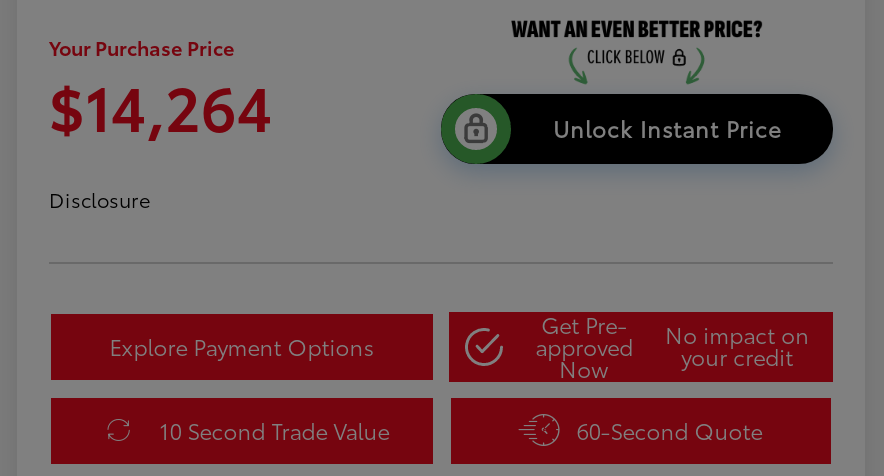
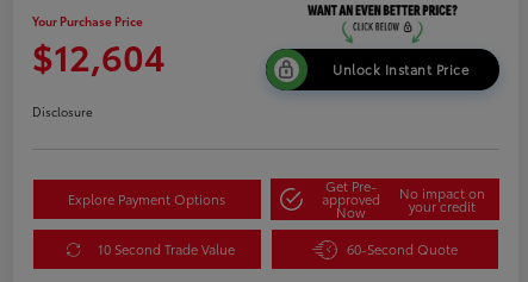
[49,62,273,148] $14,264 -> [32,30,166,81] $12,604

